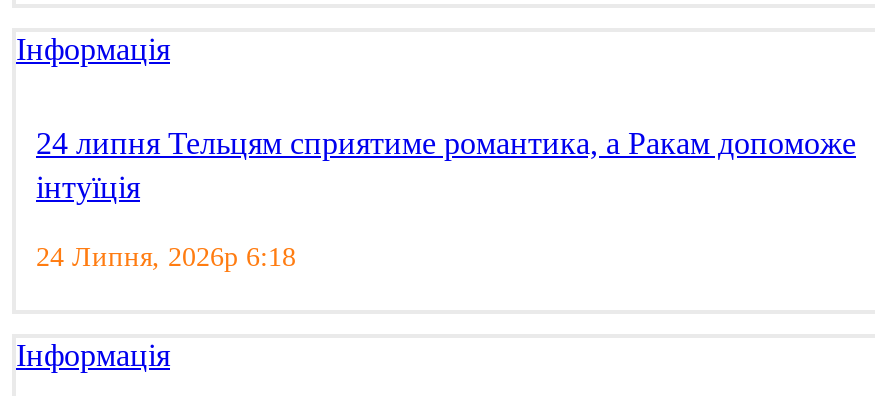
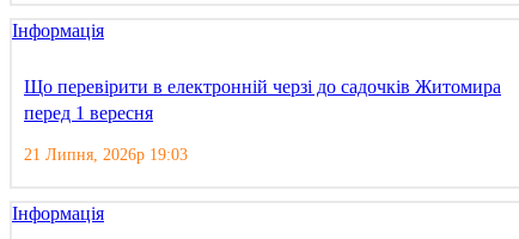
[36,125,856,203] 24 липня Тельцям сприятиме романтика, а Ракам допоможе | інтуїція -> [24,76,501,123] Що перевірити в електронній черзі до садочків Житомира | перед 1 вересня
[36,241,296,271] 24 Липня, 2026р 6:18 -> [24,145,188,163] 21 Липня, 2026р 19:03

